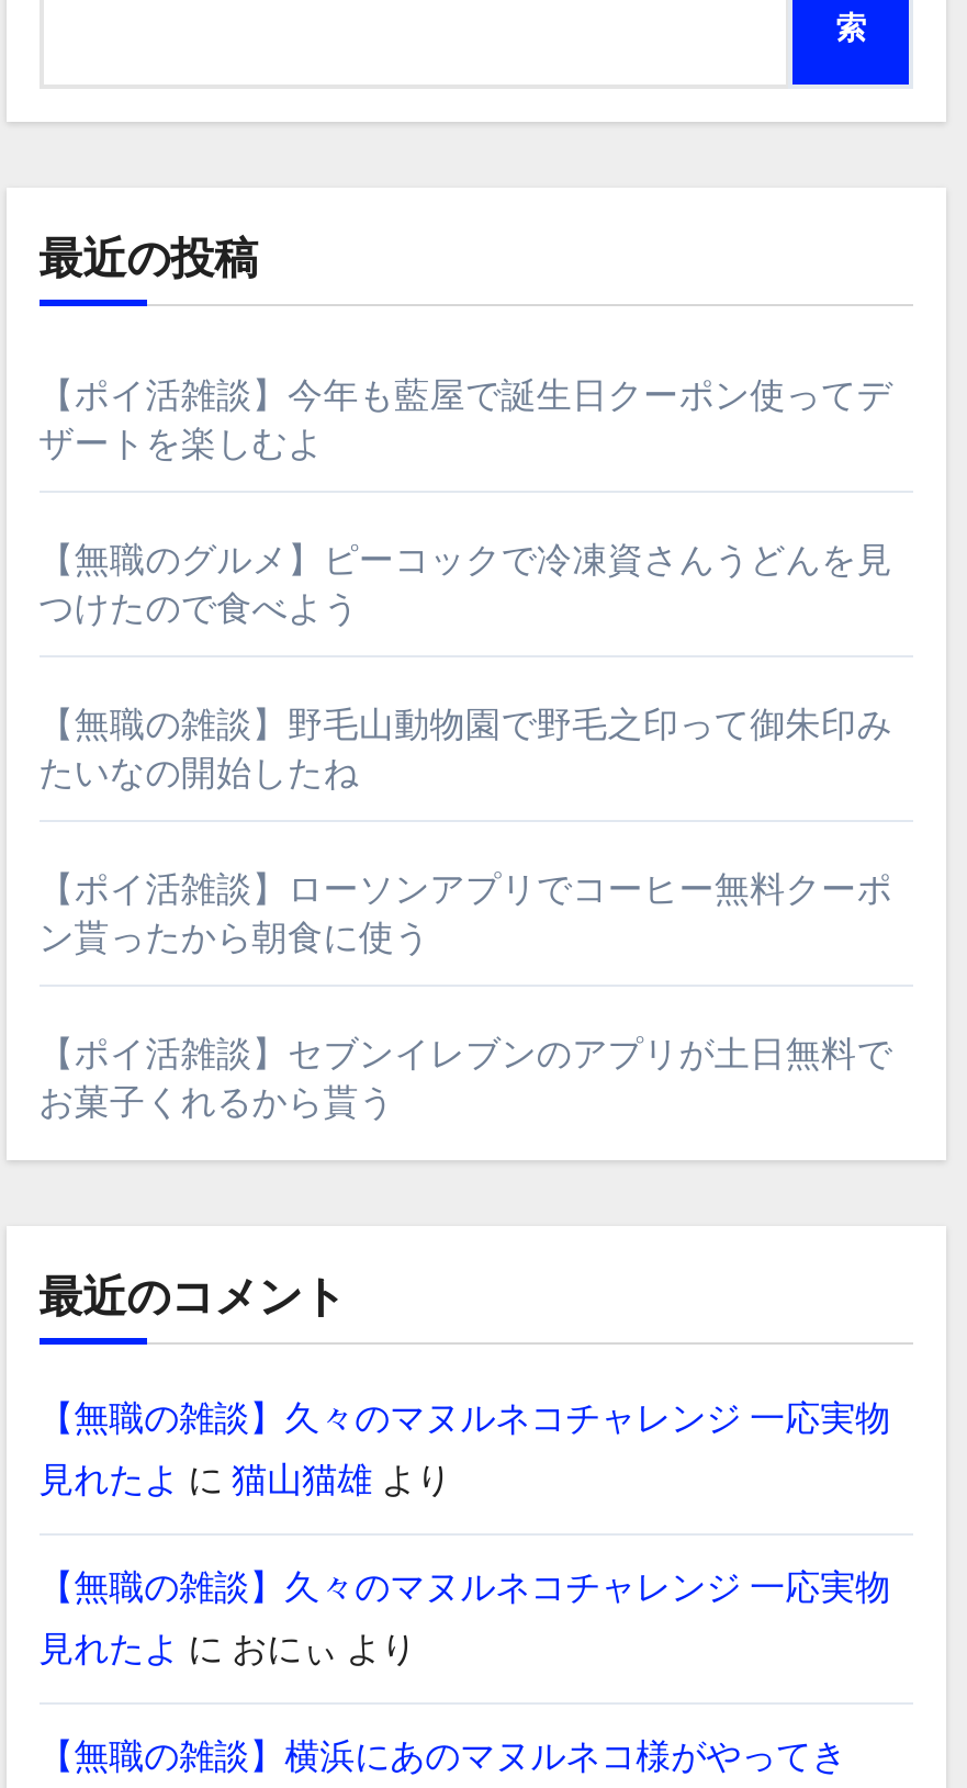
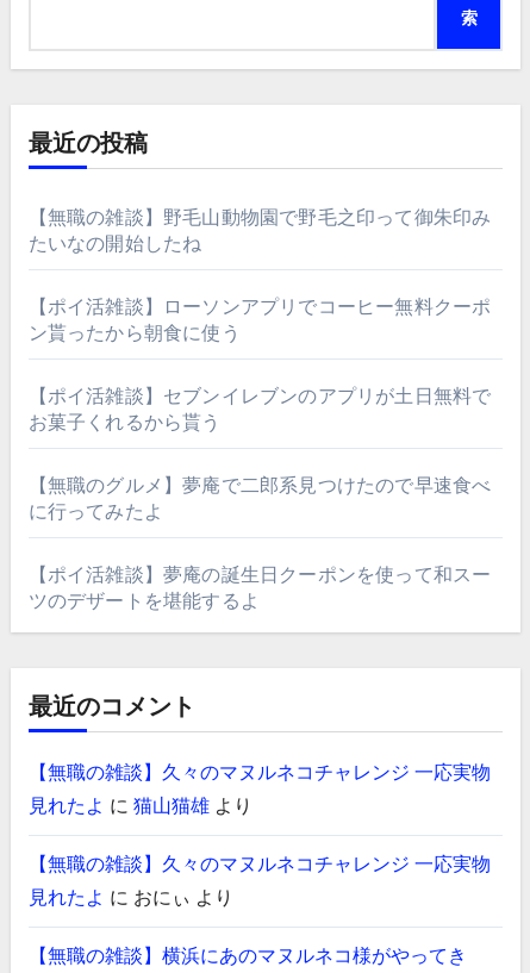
[39,375,892,630] 【ポイ活雑談】今年も藍屋で誕生日クーポン使ってデ | ザートを楽しむよ | 【無職のグルメ】ピーコックで冷凍資さんうどんを見 | つけたので食べよう -> none
moved [39,705,892,1124] -> [28,207,491,434]: 【無職の雑談】野毛山動物園で野毛之印って御朱印み | たいなの開始したね | 【ポイ活雑談】ローソンアプリでコーヒー無料クーポ | ン貰ったから朝食に使う | 【ポイ活雑談】セブンイレブンのアプリが土日無料で | お菓子くれるから貰う
none -> [28,475,491,613] 【無職のグルメ】夢庵で二郎系見つけたので早速食べ | に行ってみたよ | 【ポイ活雑談】夢庵の誕生日クーポンを使って和スー | ツのデザートを堪能するよ

